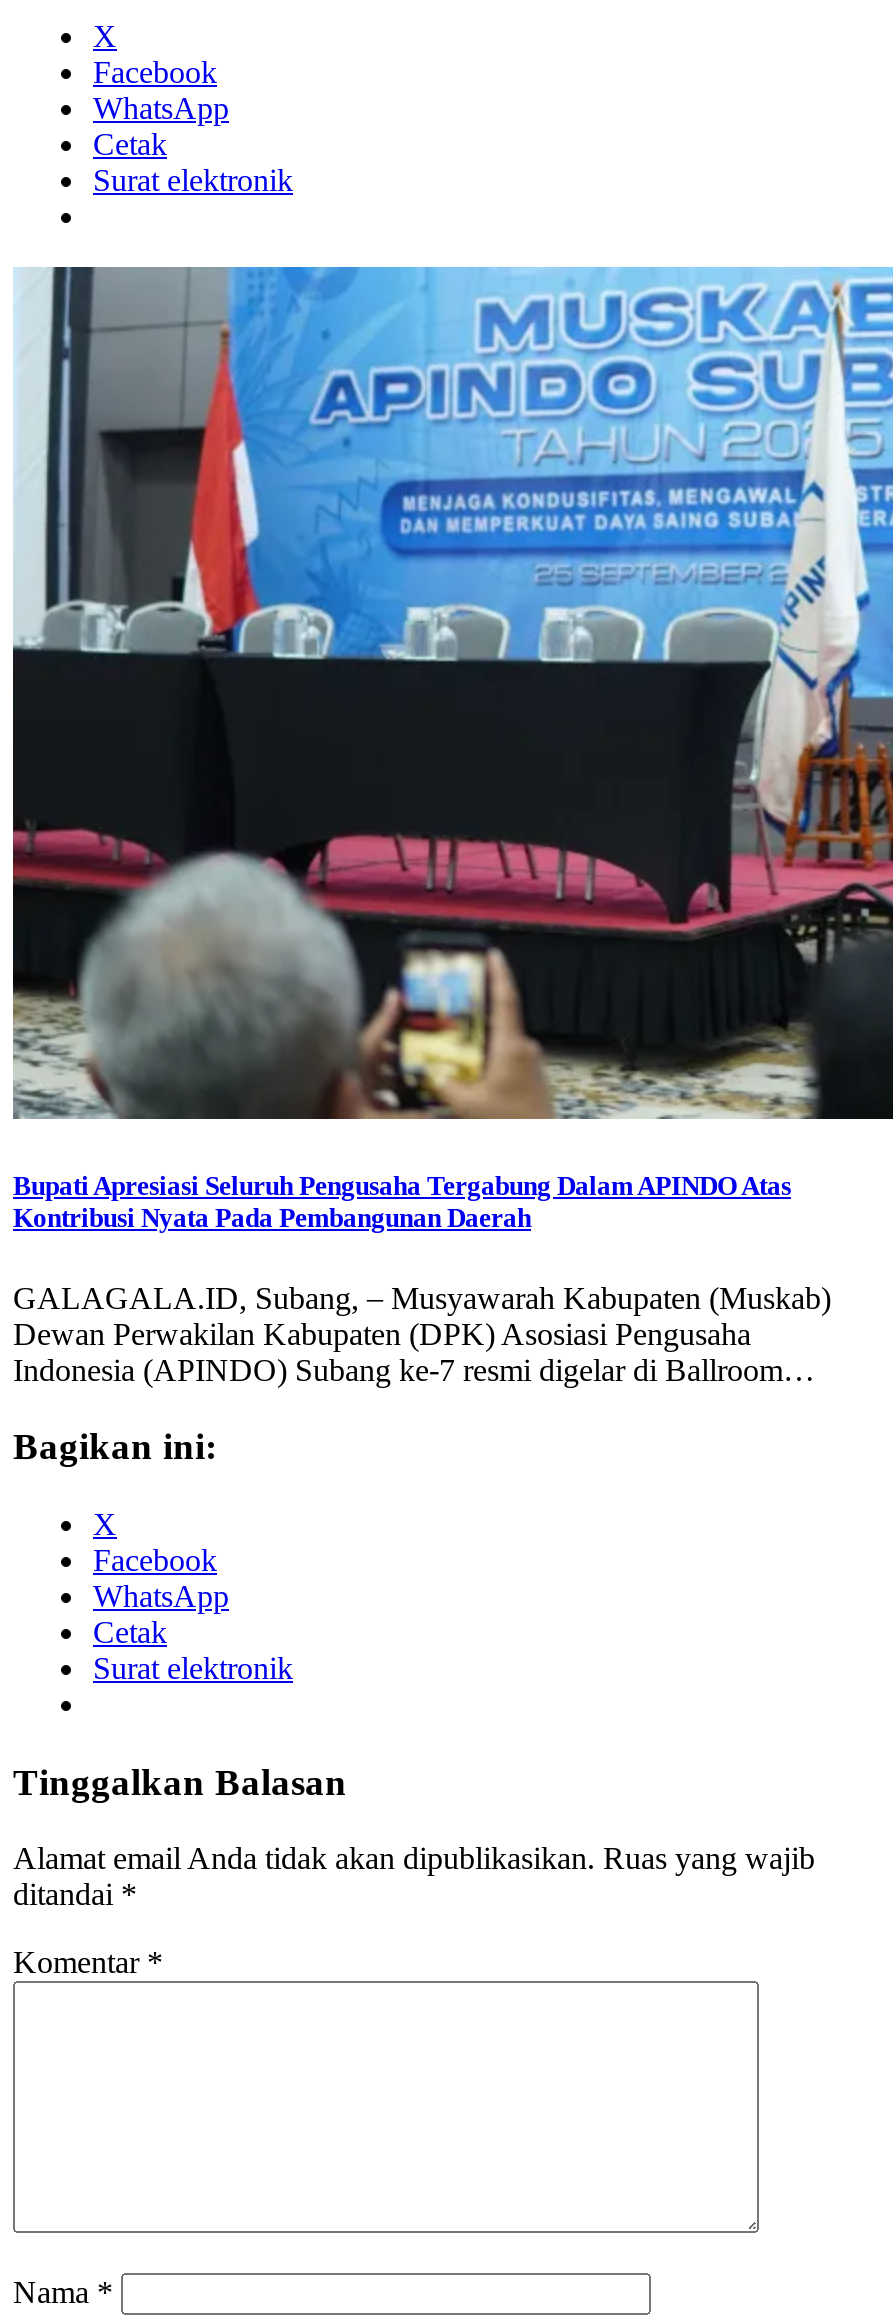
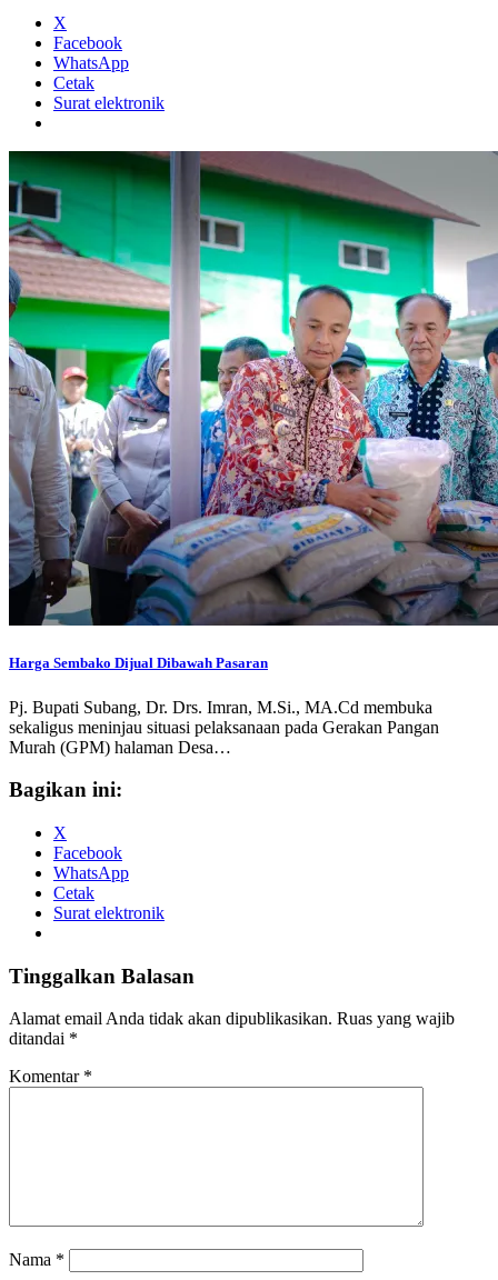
[11,265,887,1234] [image] | Bupati Apresiasi Seluruh Pengusaha Tergabung Dalam APINDO Atas | Kontribusi Nyata Pada Pembangunan Daerah -> [8,150,495,671] [image] | Harga Sembako Dijual Dibawah Pasaran
[13,1280,831,1386] GALAGALA.ID, Subang, – Musyawarah Kabupaten (Muskab) | Dewan Perwakilan Kabupaten (DPK) Asosiasi Pengusaha | Indonesia (APINDO) Subang ke-7 resmi digelar di Ballroom… -> [9,697,439,756] Pj. Bupati Subang, Dr. Drs. Imran, M.Si., MA.Cd membuka | sekaligus meninjau situasi pelaksanaan pada Gerakan Pangan | Murah (GPM) halaman Desa…

